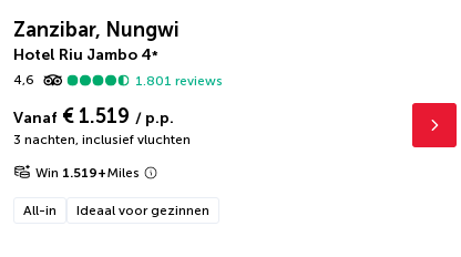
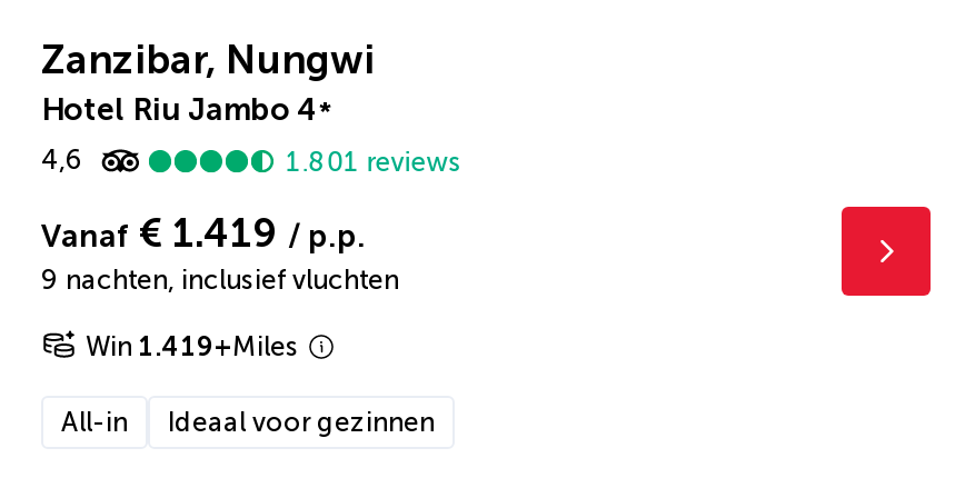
[13,104,174,128] Vanaf € 1.519 / p.p. -> [41,209,366,258] Vanaf € 1.419 / p.p.
[13,132,191,147] 3 nachten, inclusief vluchten -> [41,265,399,296] 9 nachten, inclusief vluchten
[35,165,140,181] Win 1.519+Miles -> [86,331,299,362] Win 1.419+Miles

